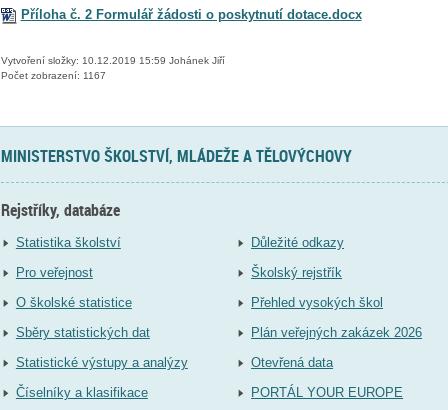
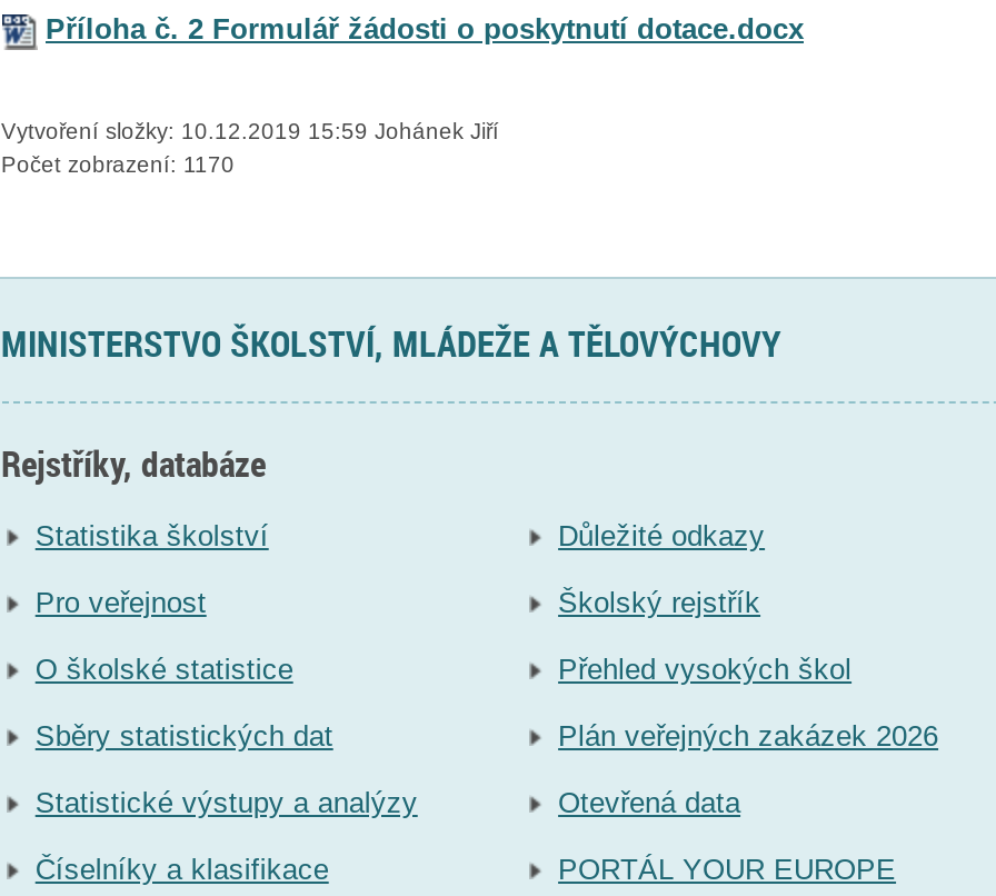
[0,70,105,81] Počet zobrazení: 1167 -> [1,152,235,177] Počet zobrazení: 1170

